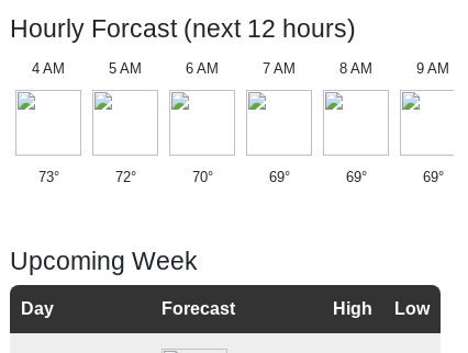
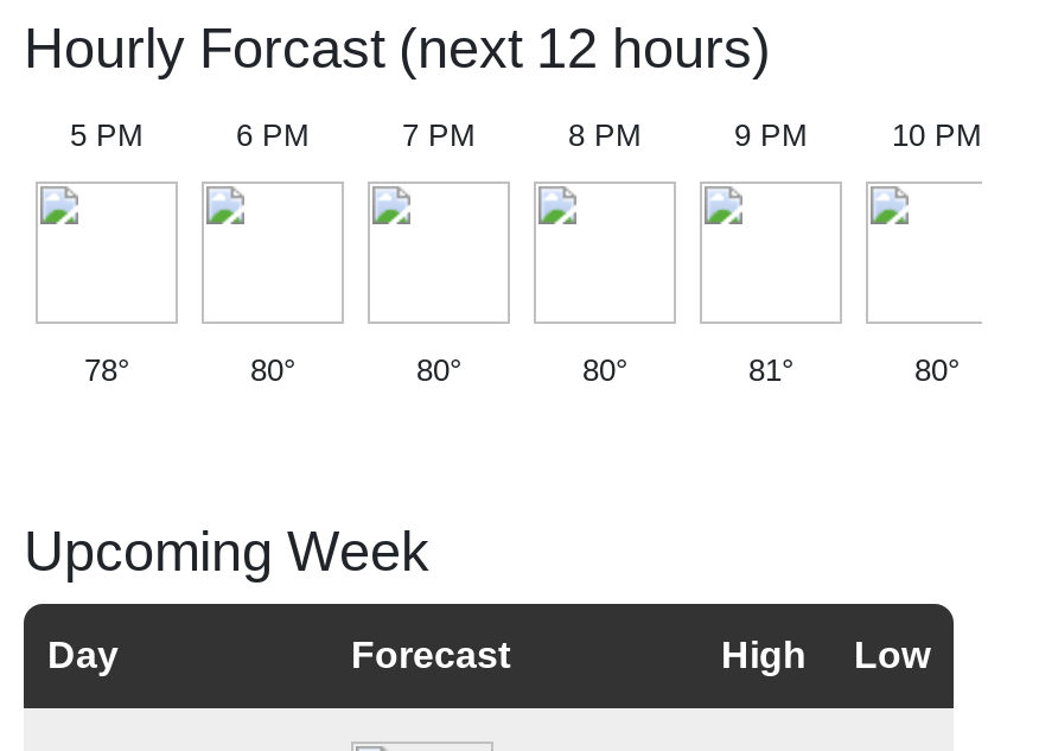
[32,60,449,77] 4 AM | 5 AM | 6 AM | 7 AM | 8 AM | 9 AM -> [70,117,982,153] 5 PM | 6 PM | 7 PM | 8 PM | 9 PM | 10 PM
[38,169,443,185] 73° | 72° | 70° | 69° | 69° | 69° -> [84,352,960,388] 78° | 80° | 80° | 80° | 81° | 80°

